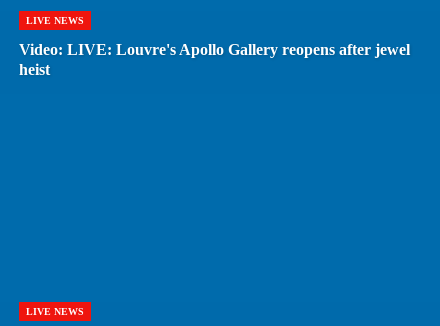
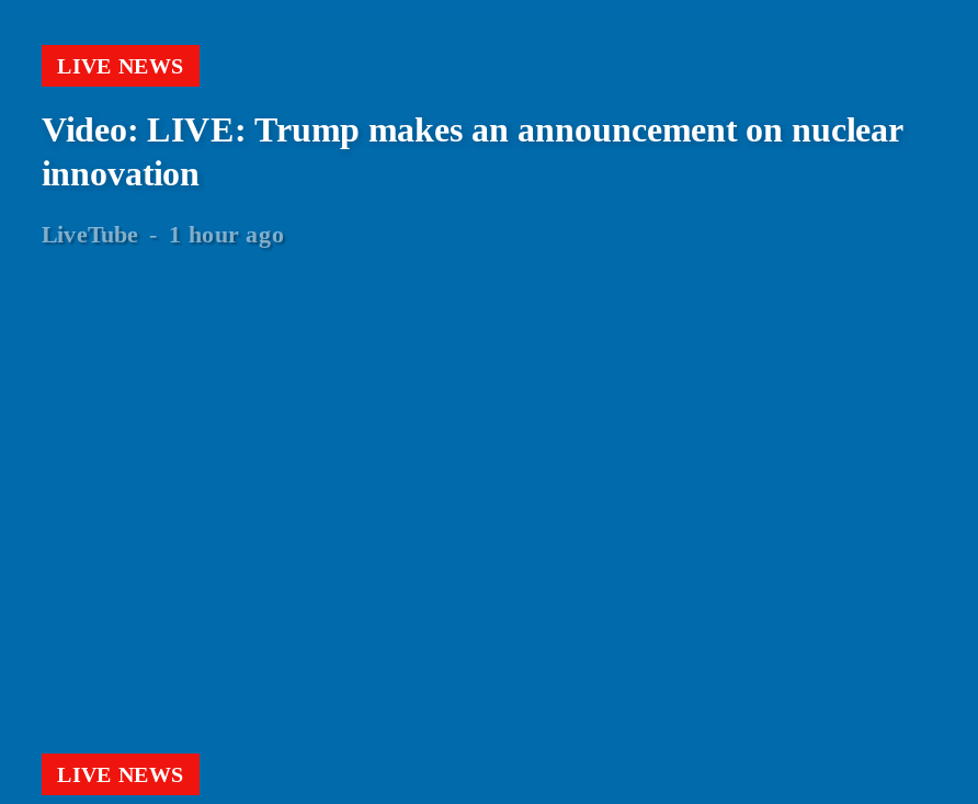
[19,41,410,78] Video: LIVE: Louvre's Apollo Gallery reopens after jewel | heist -> [42,112,903,248] Video: LIVE: Trump makes an announcement on nuclear | innovation | LiveTube - 1 hour ago

